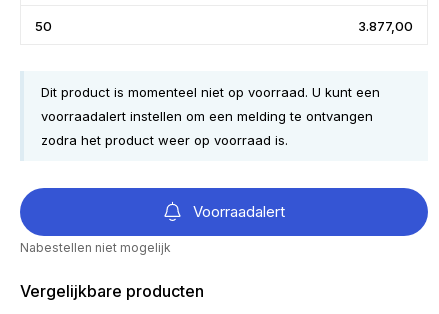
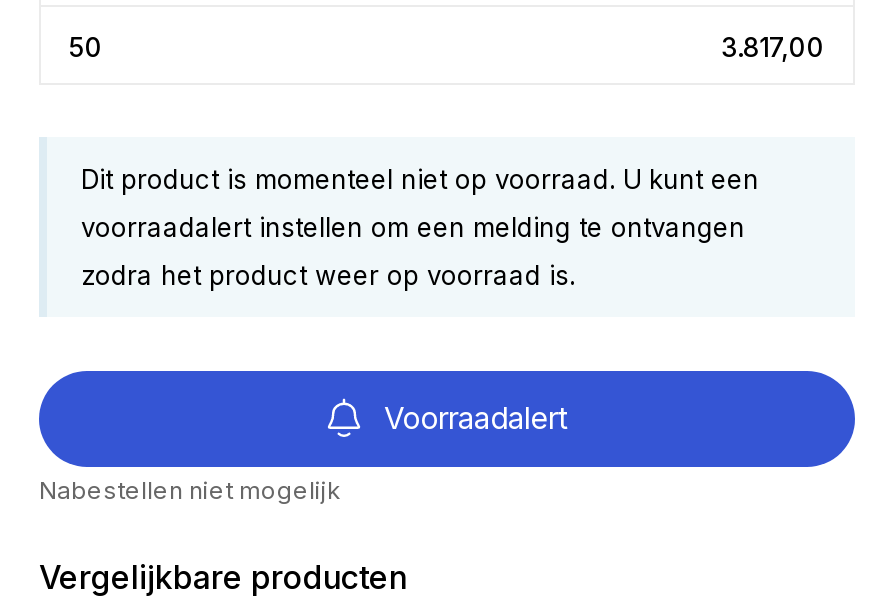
[358,18,413,34] 3.877,00 -> [721,31,825,63] 3.817,00

